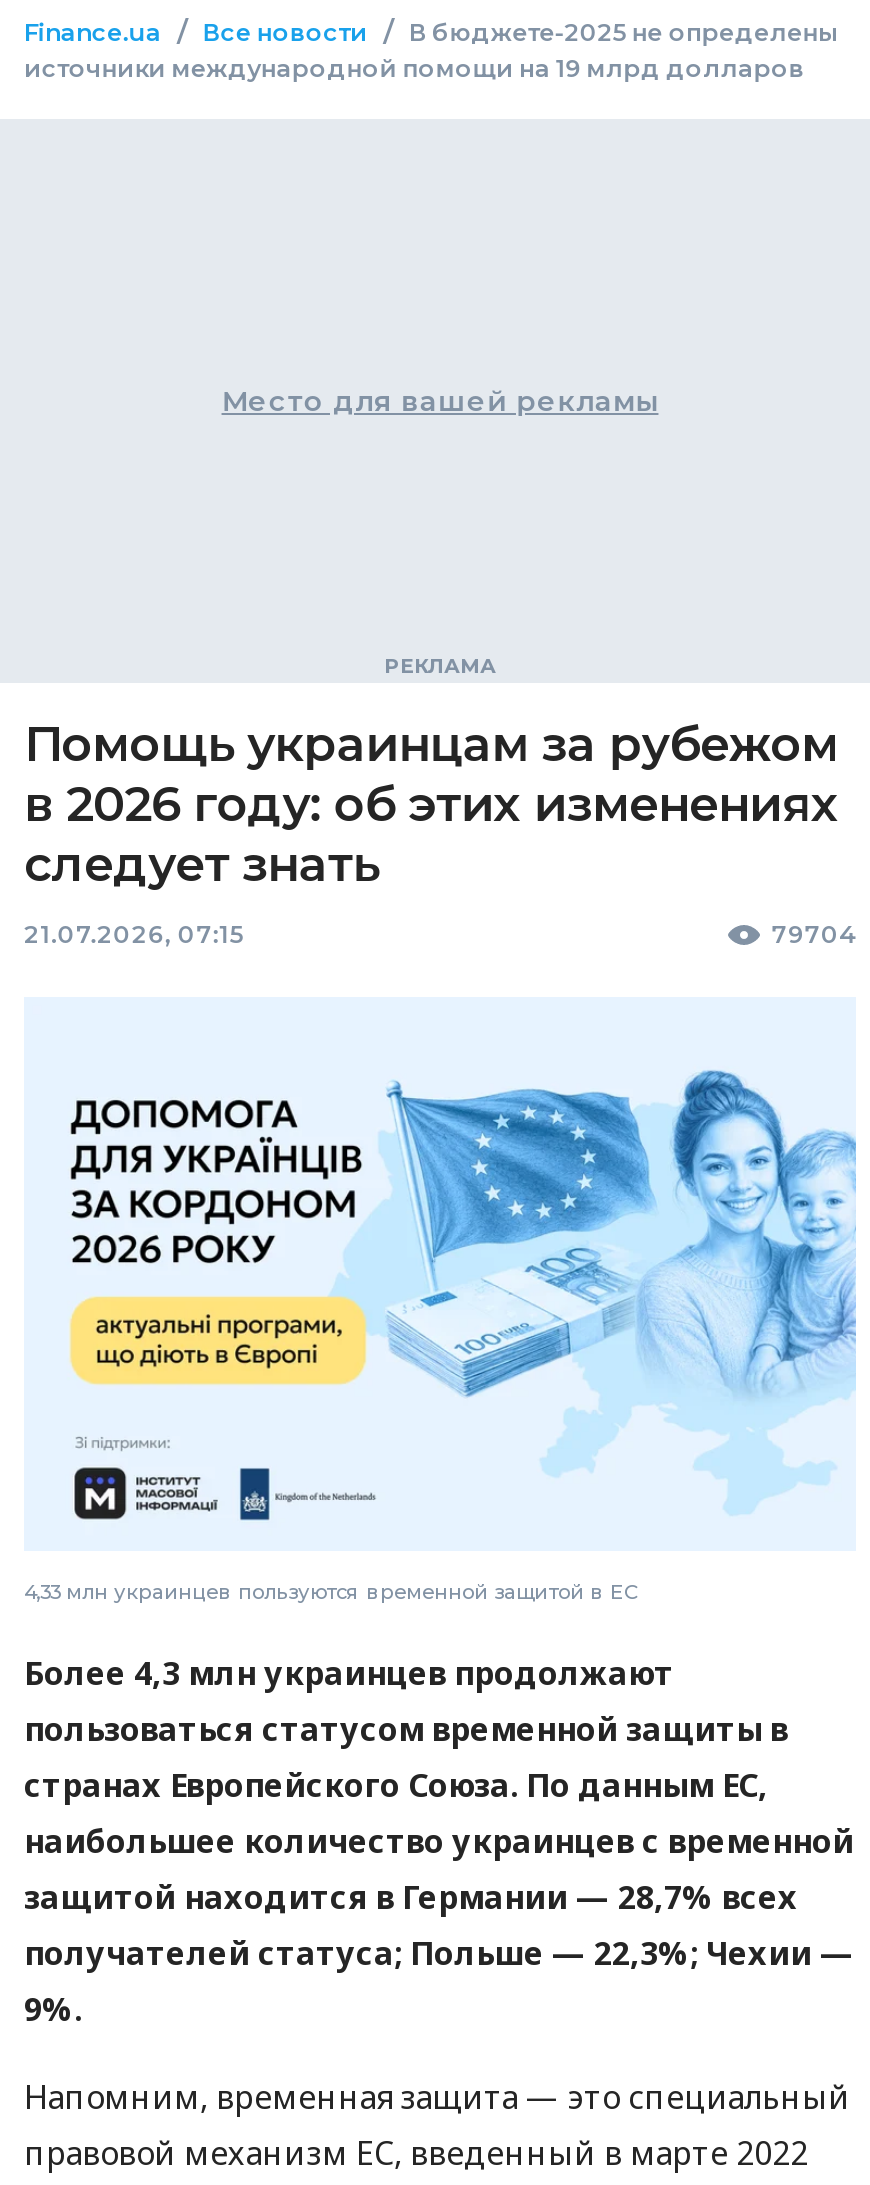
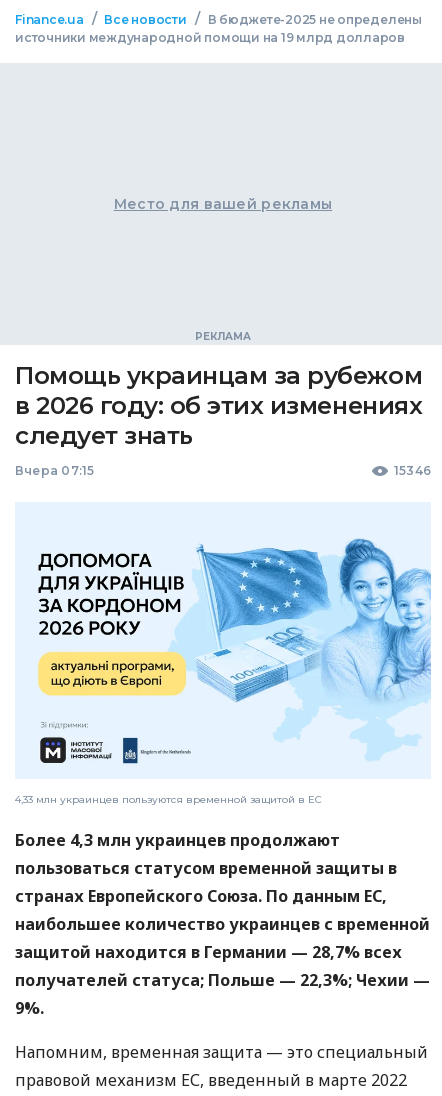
[24,919,856,949] 21.07.2026, 07:15 | 79704 -> [15,463,431,478] Вчера 07:15 | 15346

